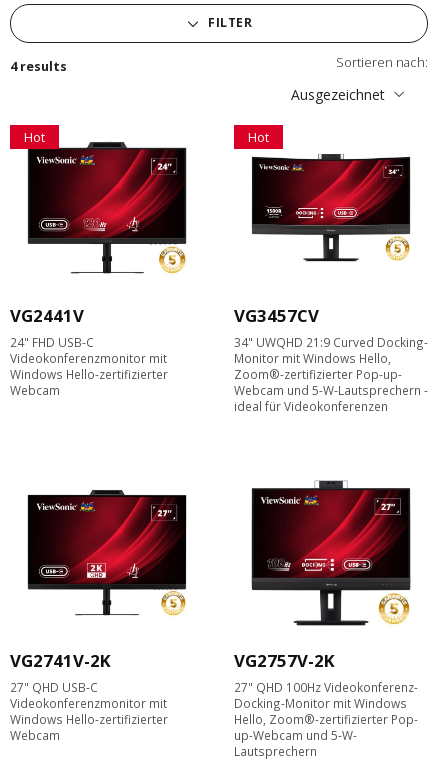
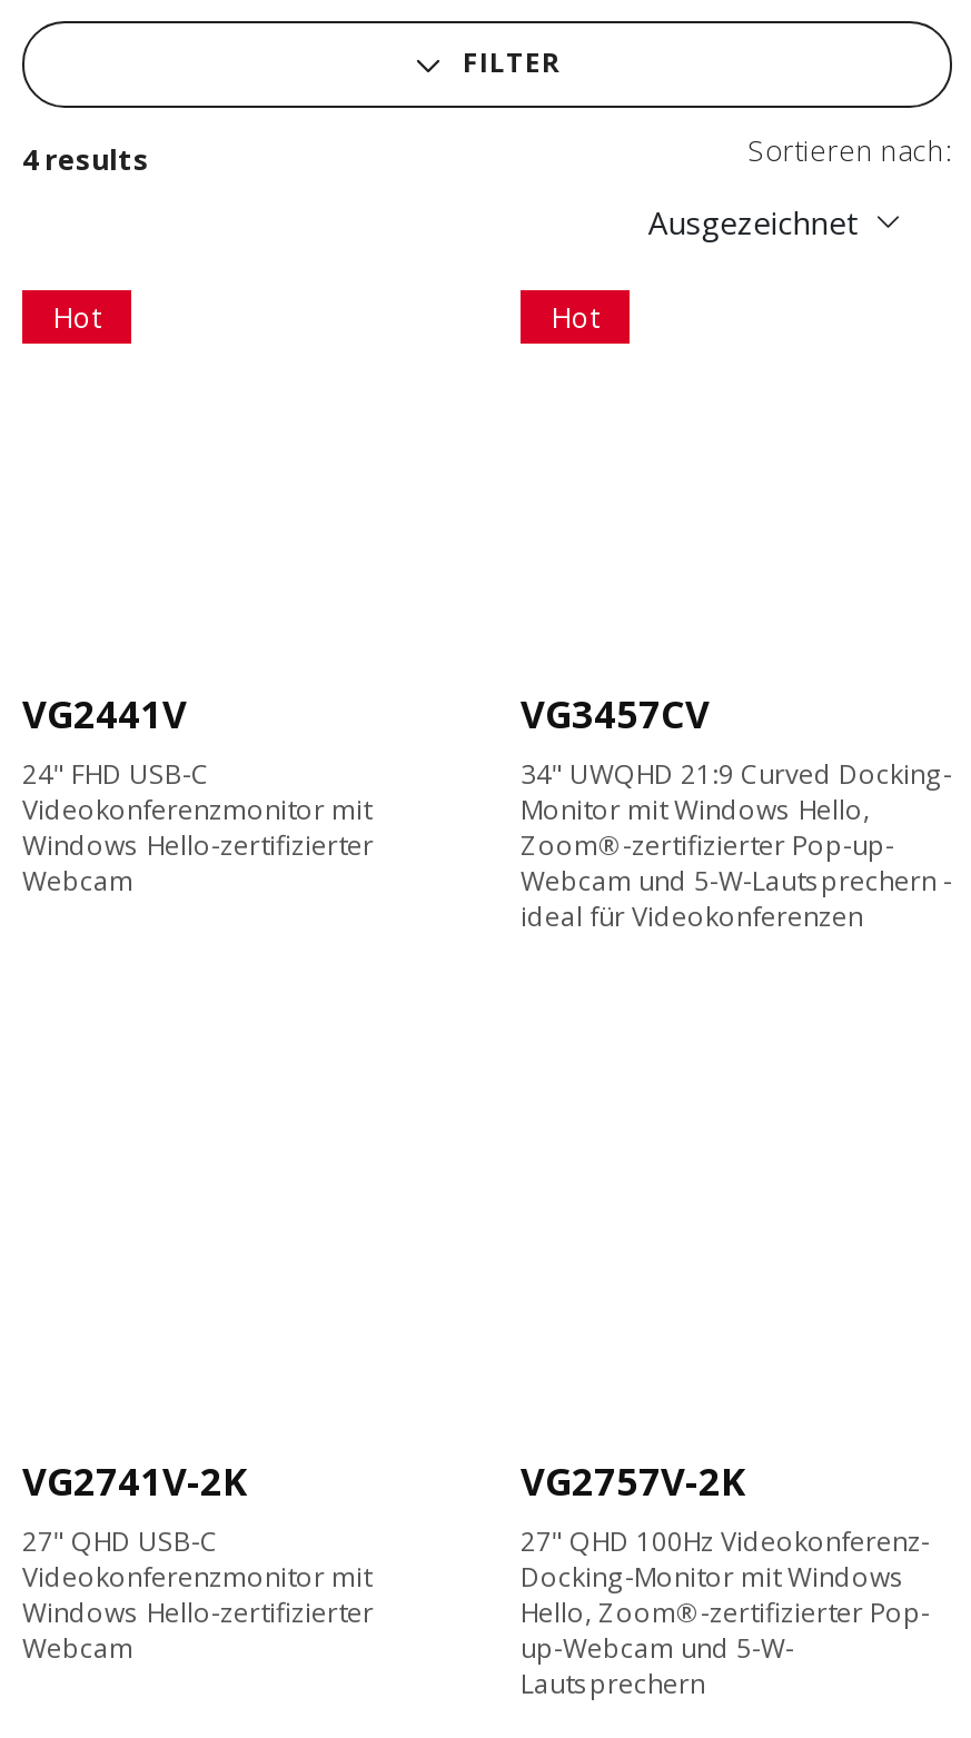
[27,141,187,274] [image] -> none
[251,153,411,262] [image] -> none
[251,480,412,627] [image] -> none
[27,489,187,616] [image] -> none

